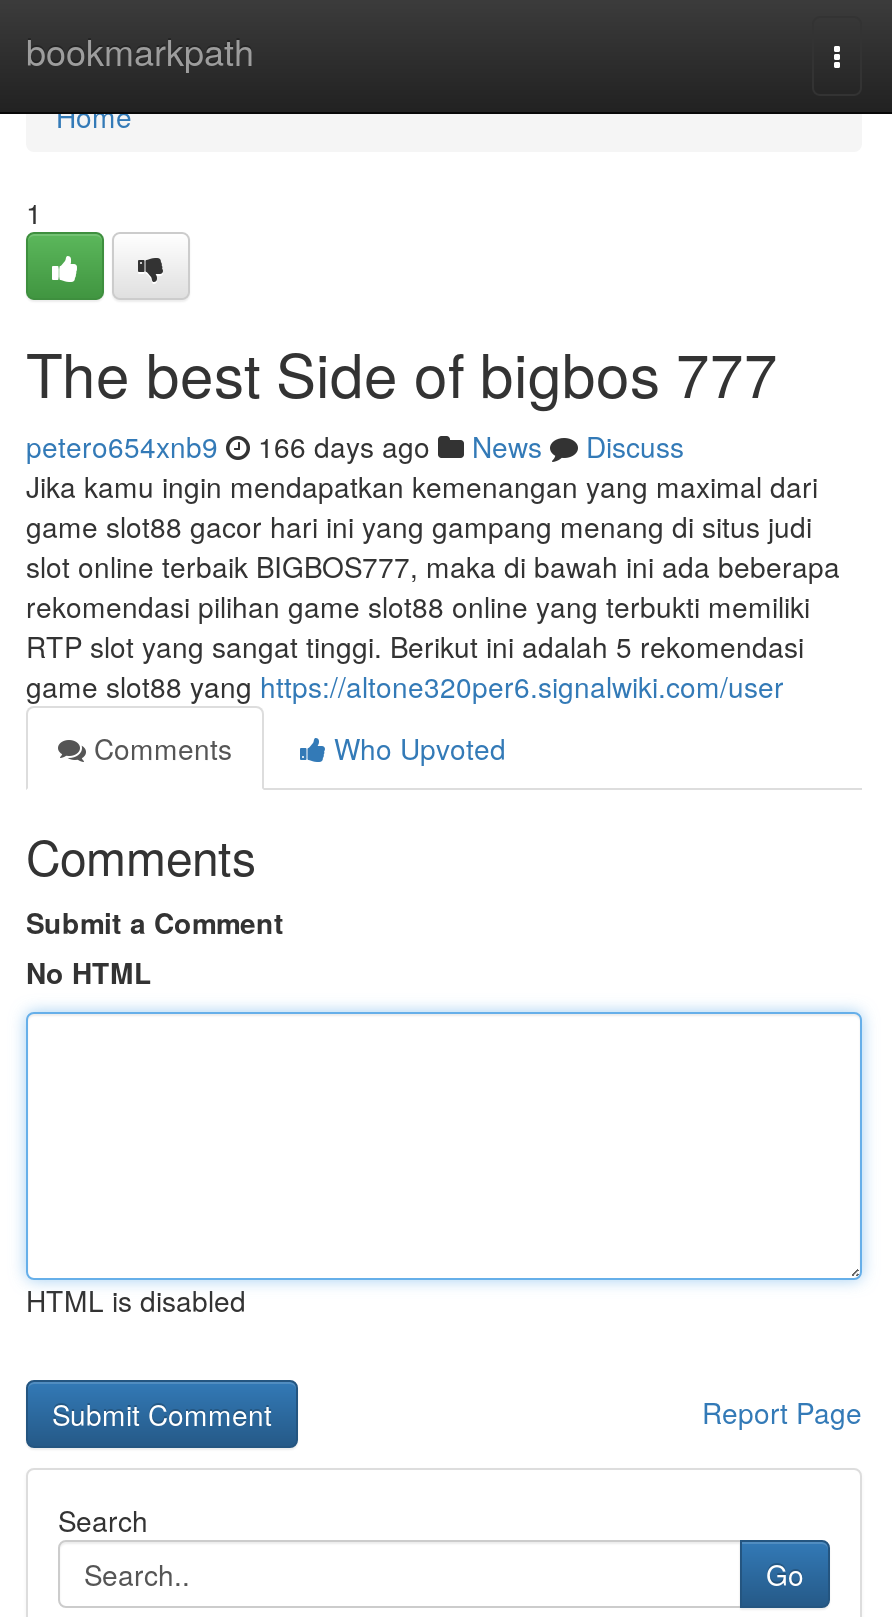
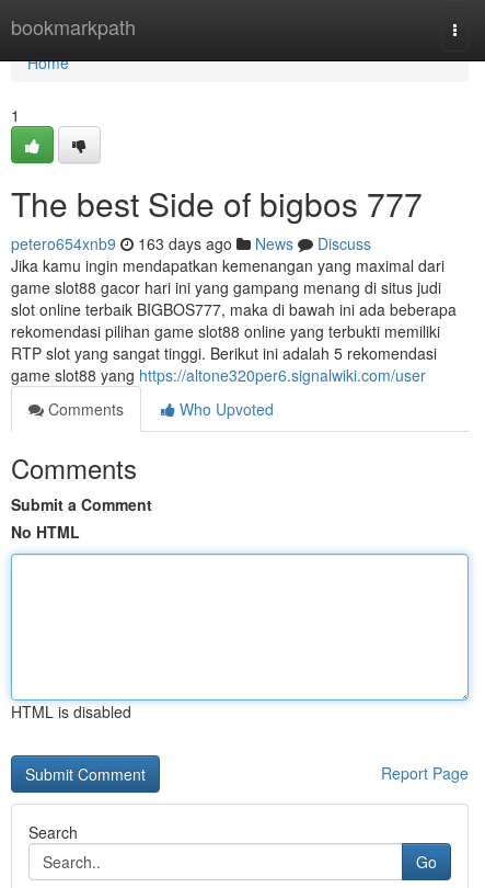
[26,426,684,466] petero654xnb9 166 days ago News Discuss -> [11,232,371,254] petero654xnb9 163 days ago News Discuss

